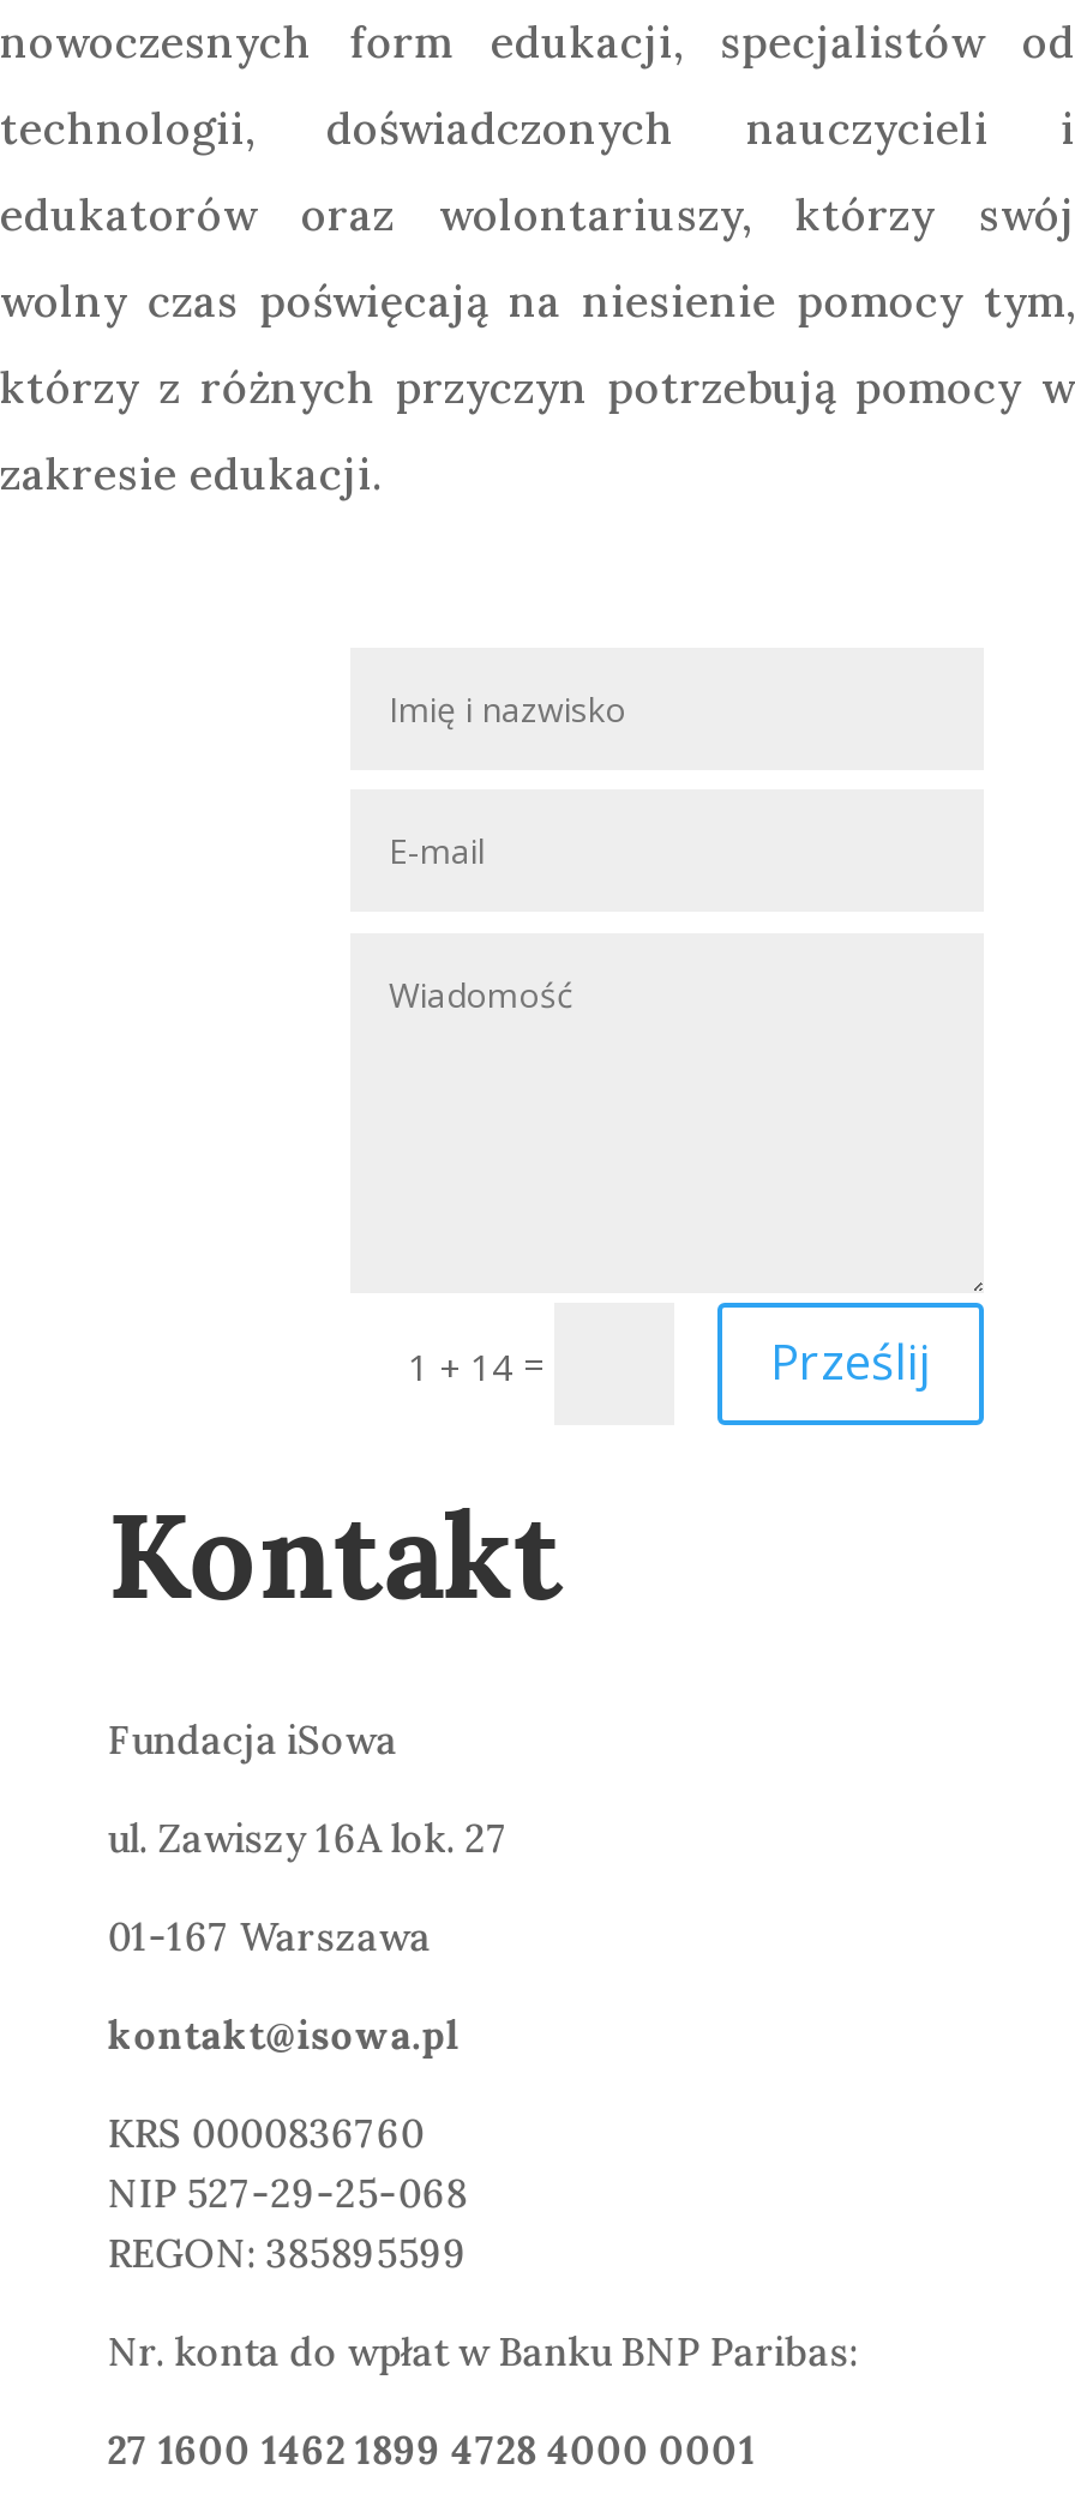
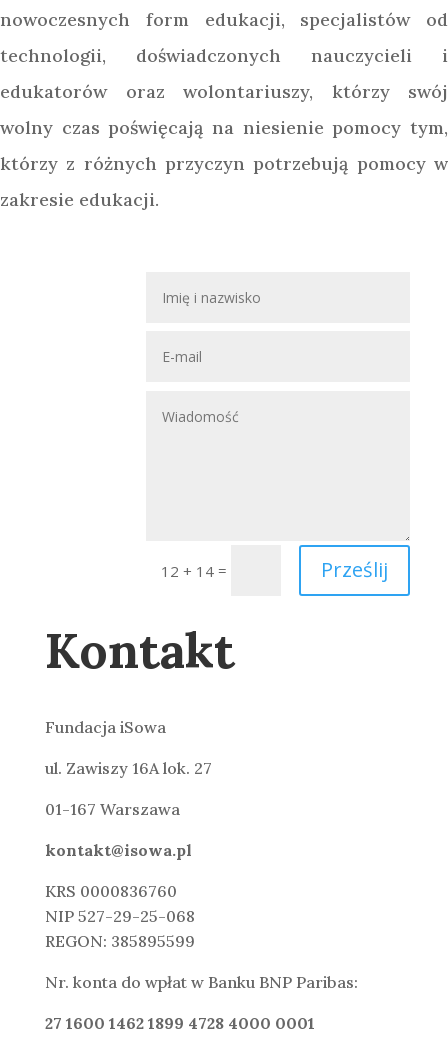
[408,1338,554,1389] 1 + 14 = -> [161,560,231,581] 12 + 14 =

